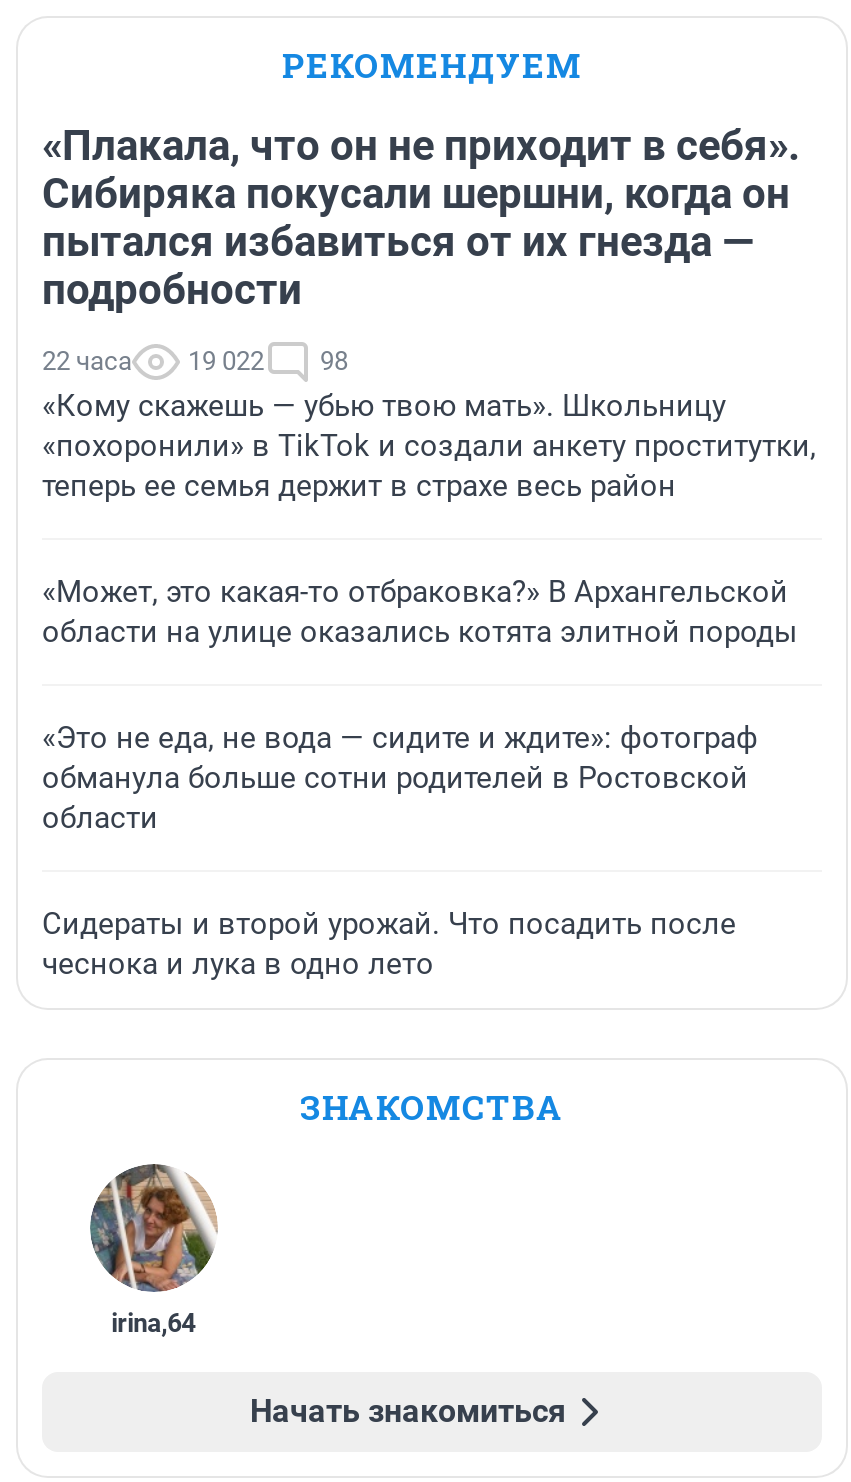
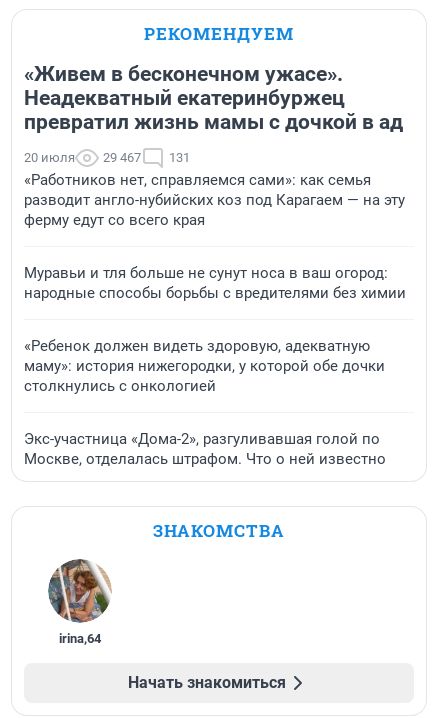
[42,122,800,314] «Плакала, что он не приходит в себя». | Сибиряка покусали шершни, когда он | пытался избавиться от их гнезда — | подробности -> [24,62,403,134] «Живем в бесконечном ужасе». | Неадекватный екатеринбуржец | превратил жизнь мамы с дочкой в ад
[42,346,816,504] 22 часа | 19 022 | 98 | «Кому скажешь — убью твою мать». Школьницу | «похоронили» в TikTok и создали анкету проститутки, | теперь ее семья держит в страхе весь район -> [24,150,405,229] 20 июля | 29 467 | 131 | «Работников нет, справляемся сами»: как семья | разводит англо-нубийских коз под Карагаем — на эту | ферму едут со всего края
[42,574,798,650] «Может, это какая-то отбраковка?» В Архангельской | области на улице оказались котята элитной породы -> [24,264,406,302] Муравьи и тля больше не сунут носа в ваш огород: | народные способы борьбы с вредителями без химии
[42,720,758,836] «Это не еда, не вода — сидите и ждите»: фотограф | обманула больше сотни родителей в Ростовской | области -> [24,337,385,395] «Ребенок должен видеть здоровую, адекватную | маму»: история нижегородки, у которой обе дочки | столкнулись с онкологией
[42,906,736,982] Сидераты и второй урожай. Что посадить после | чеснока и лука в одно лето -> [24,430,386,468] Экс-участница «Дома-2», разгуливавшая голой по | Москве, отделалась штрафом. Что о ней известно

